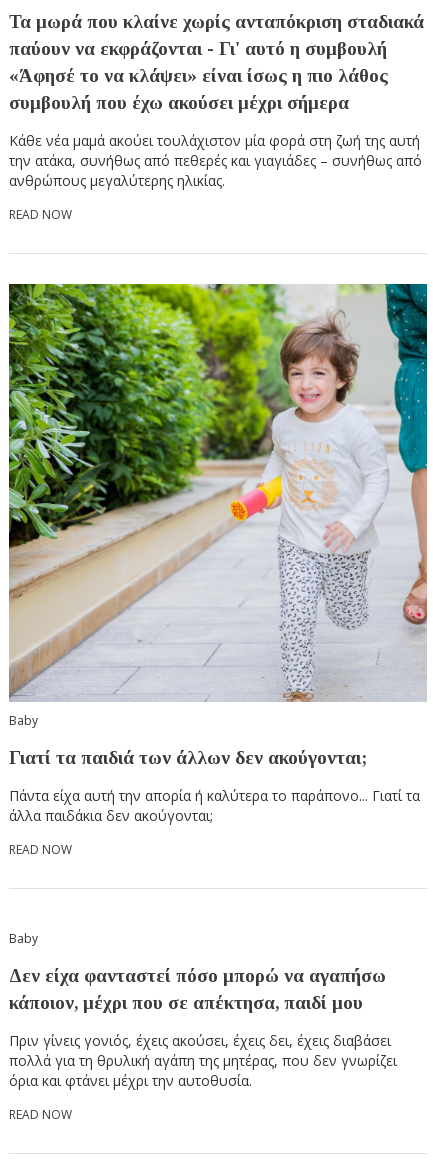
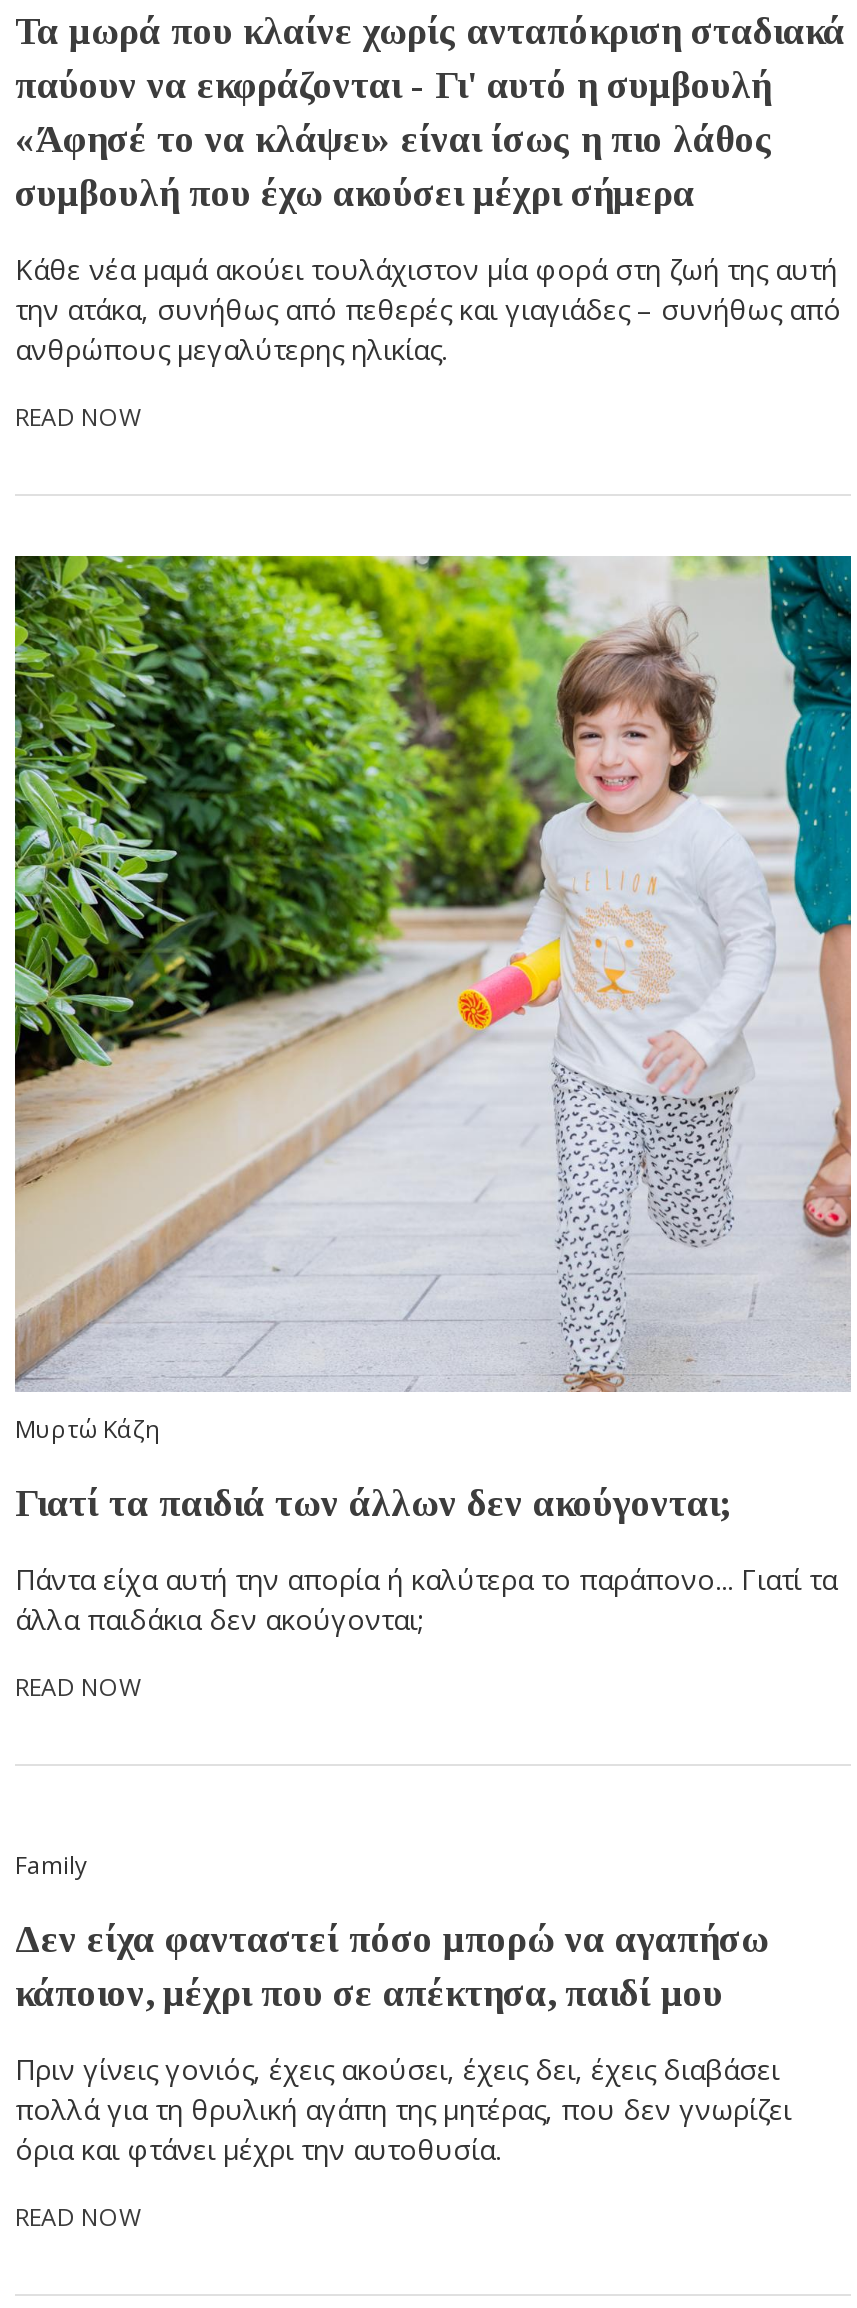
[9,712,38,729] Baby -> [15,1411,159,1445] Μυρτώ Κάζη
[9,930,38,947] Baby -> [15,1847,87,1881] Family

